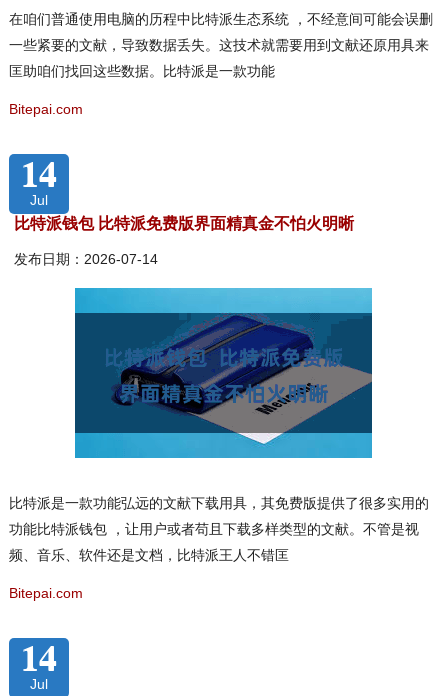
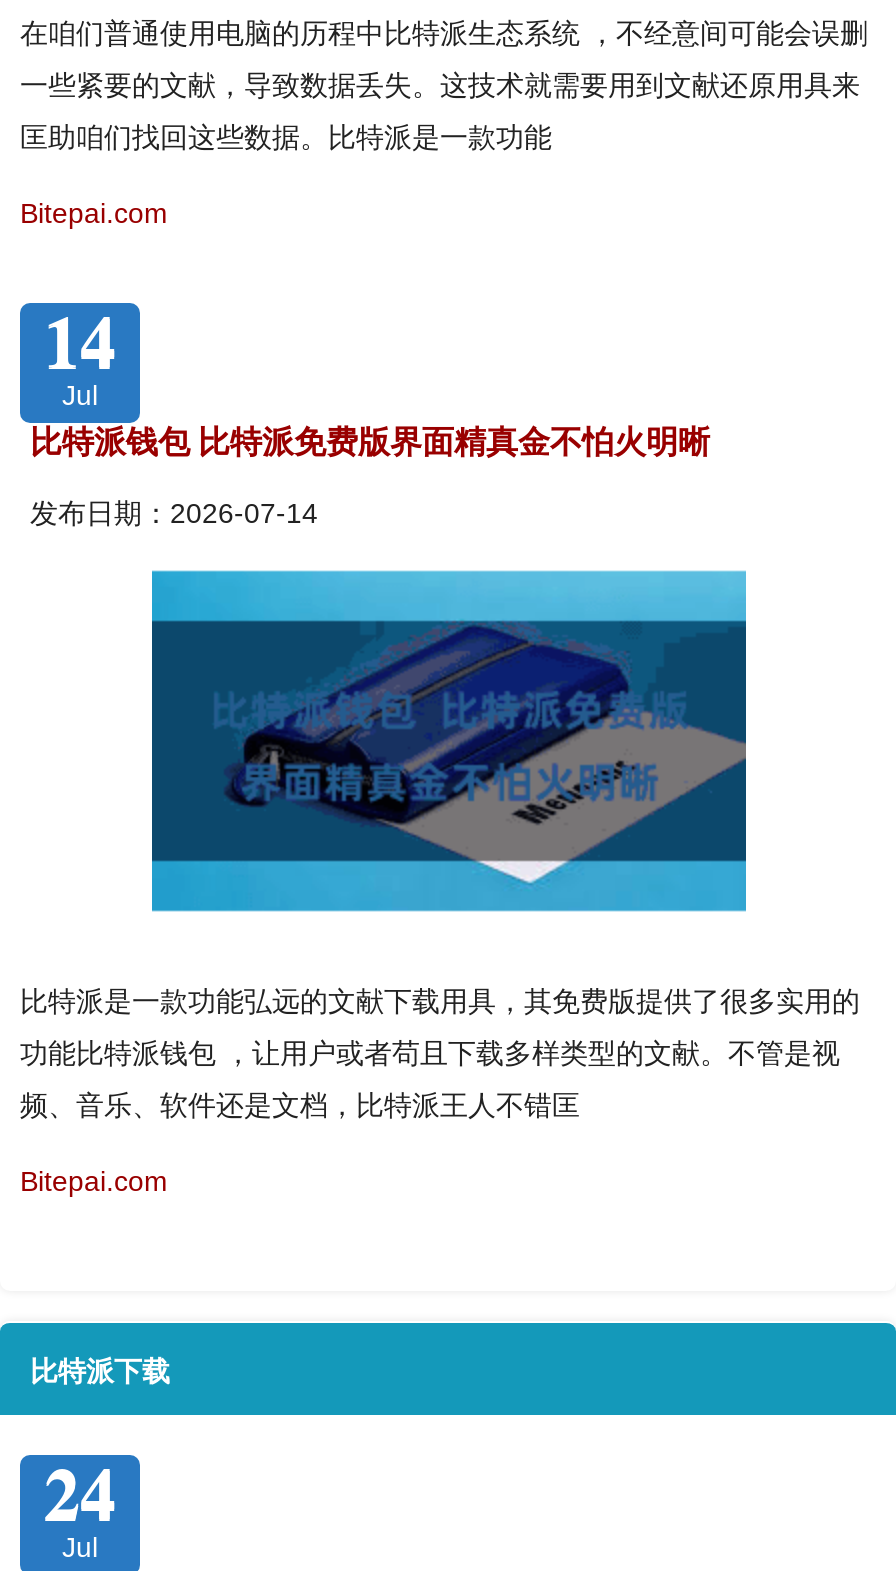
[21,630,57,682] 14 -> [30,1355,170,1543] 比特派下载 | 24

